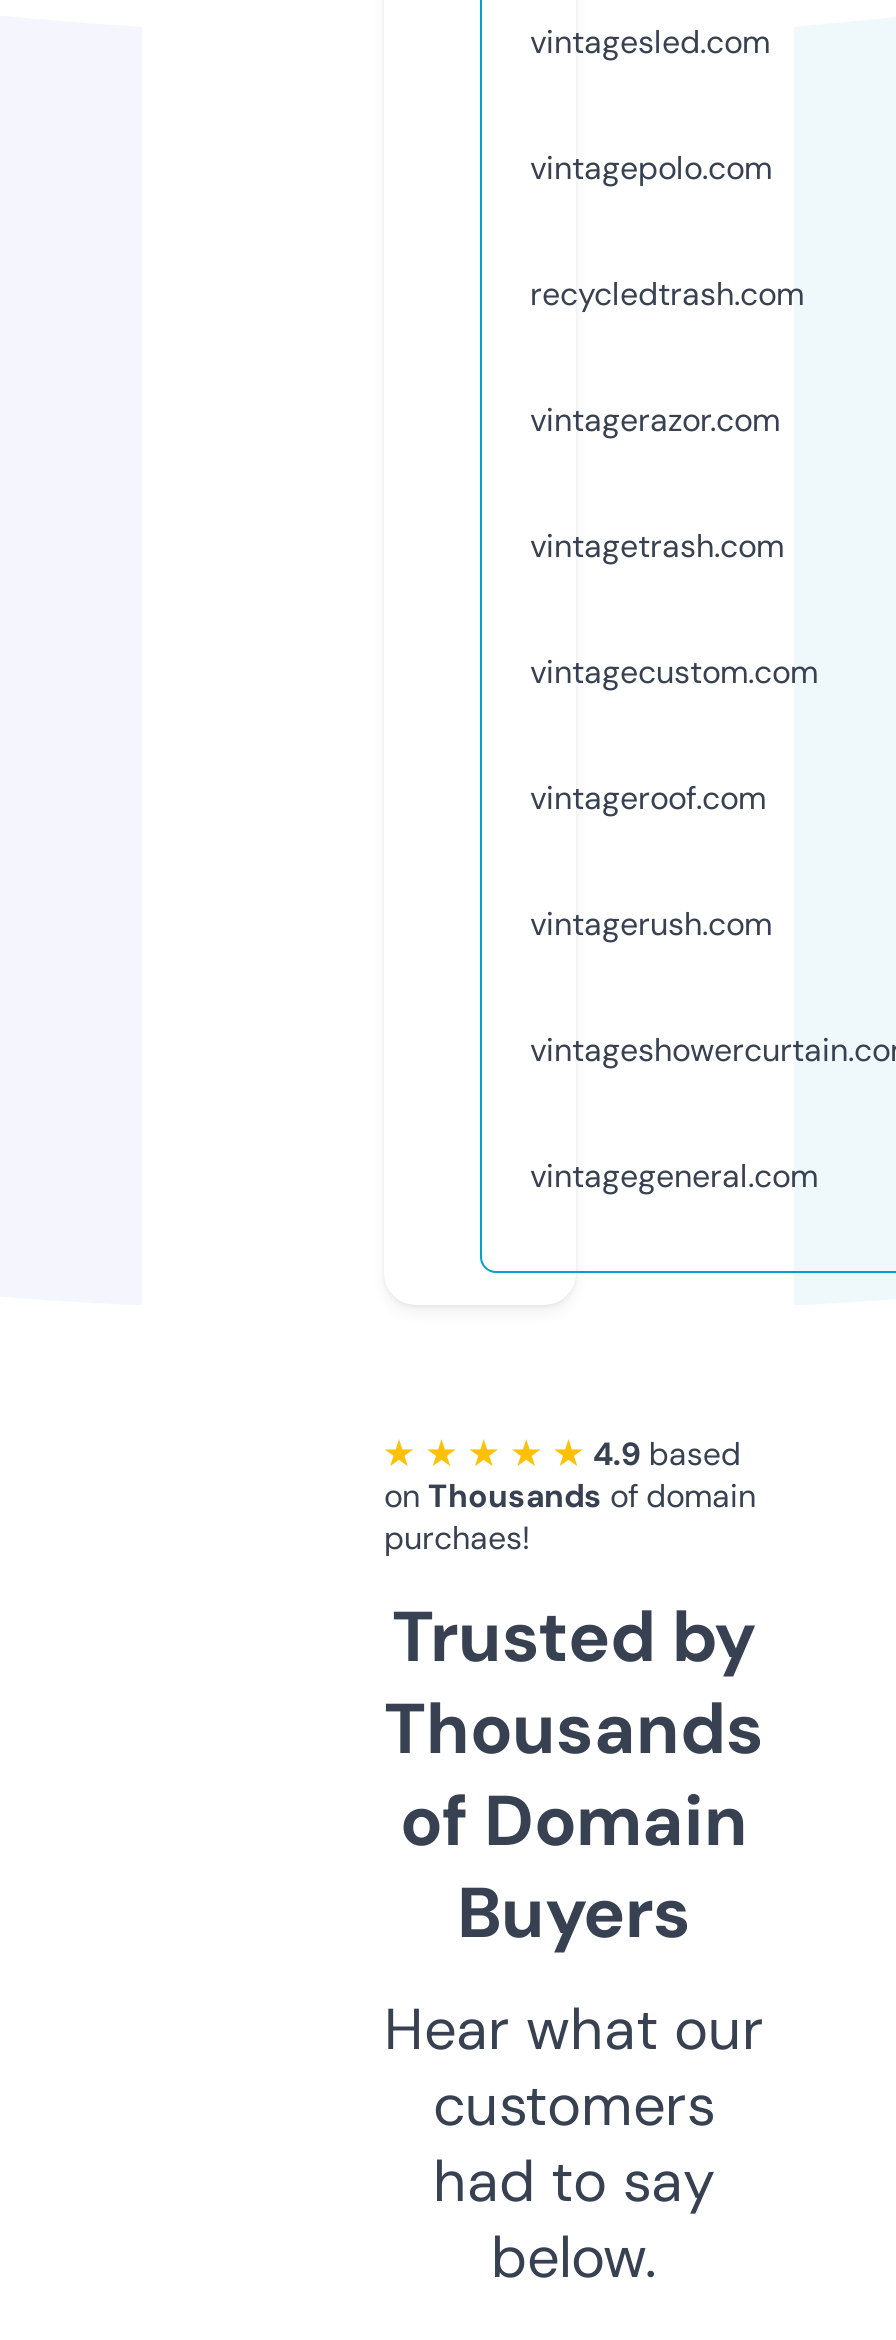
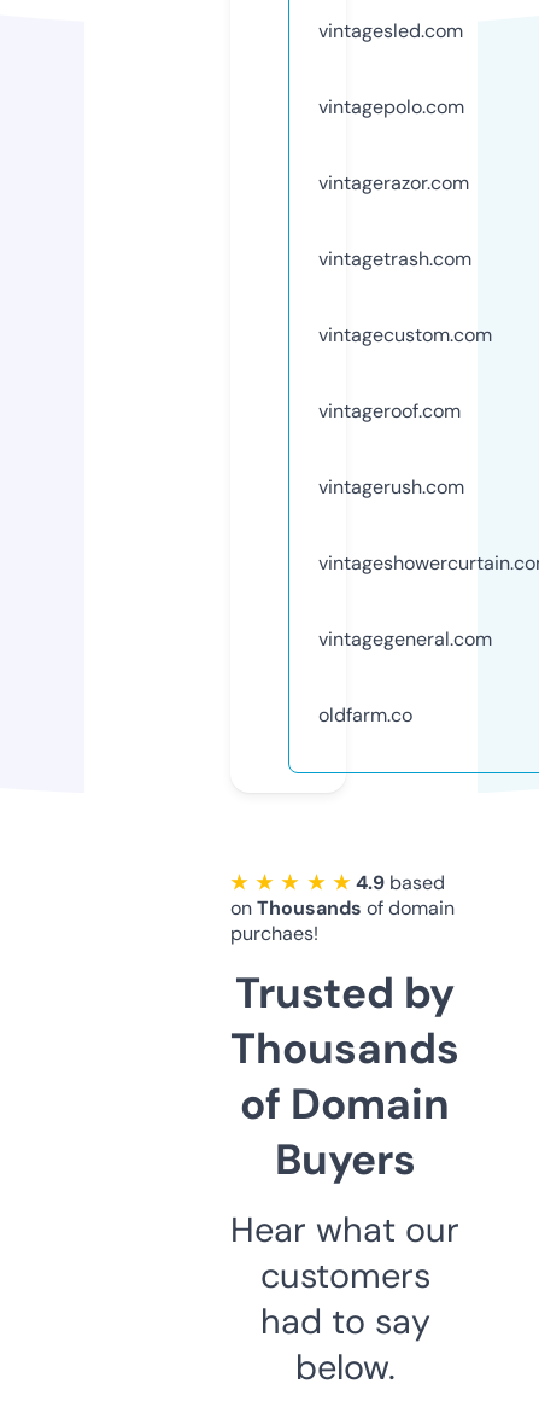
[530,273,804,315] recycledtrash.com -> none
moved [530,399,818,1197] -> [318,170,492,651]: vintagerazor.com | vintagetrash.com | vintagecustom.com | vintageroof.com | vintagerush.com | vintagegeneral.com
none -> [318,702,412,727] oldfarm.co

